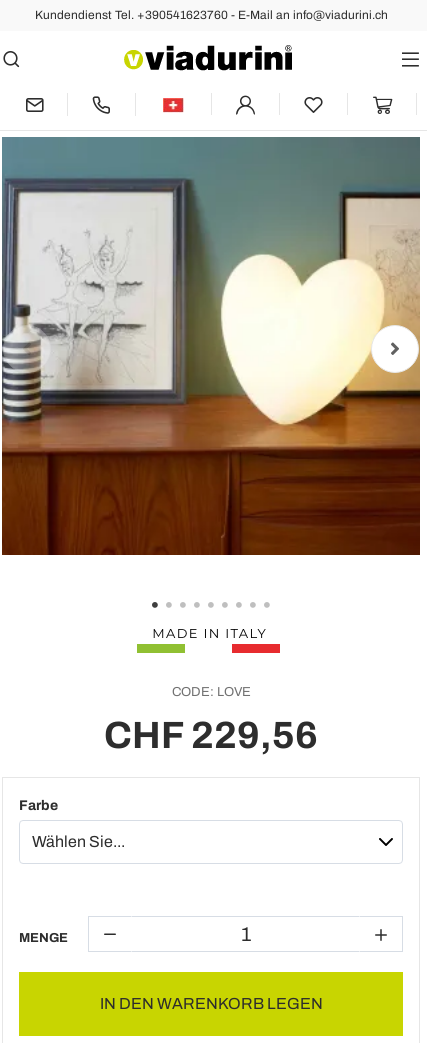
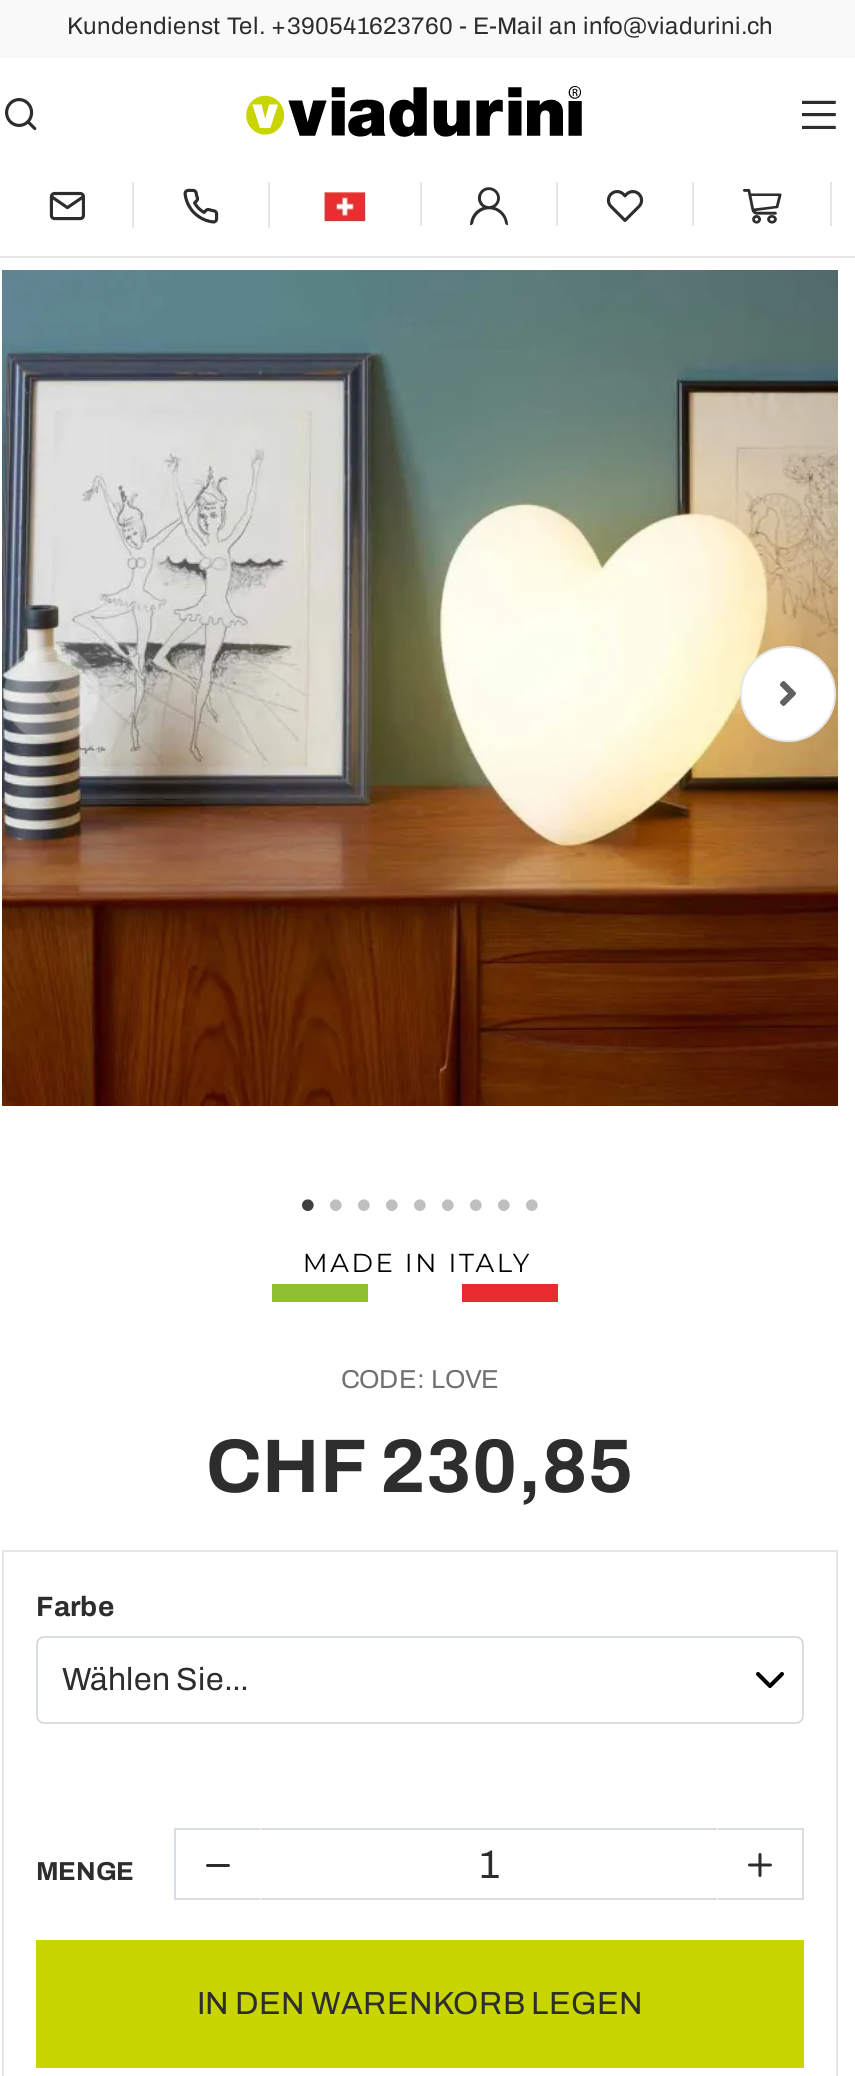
[104,715,318,756] CHF 229,56 -> [206,1426,634,1508] CHF 230,85

